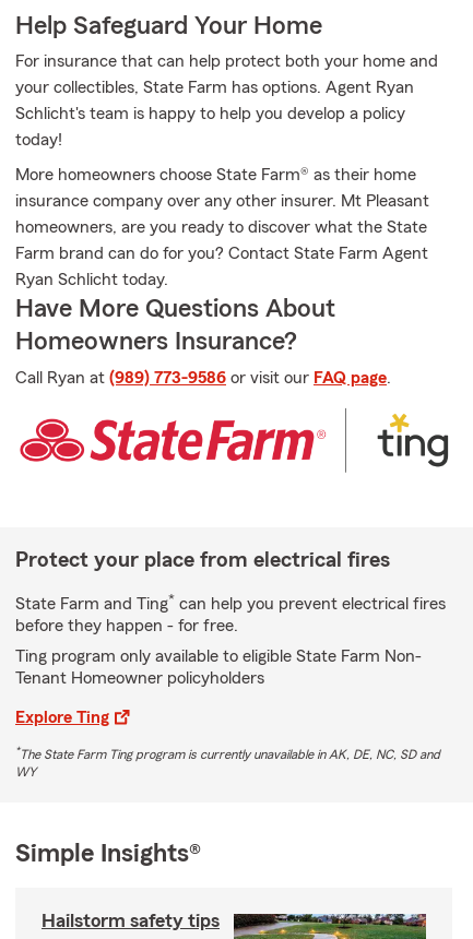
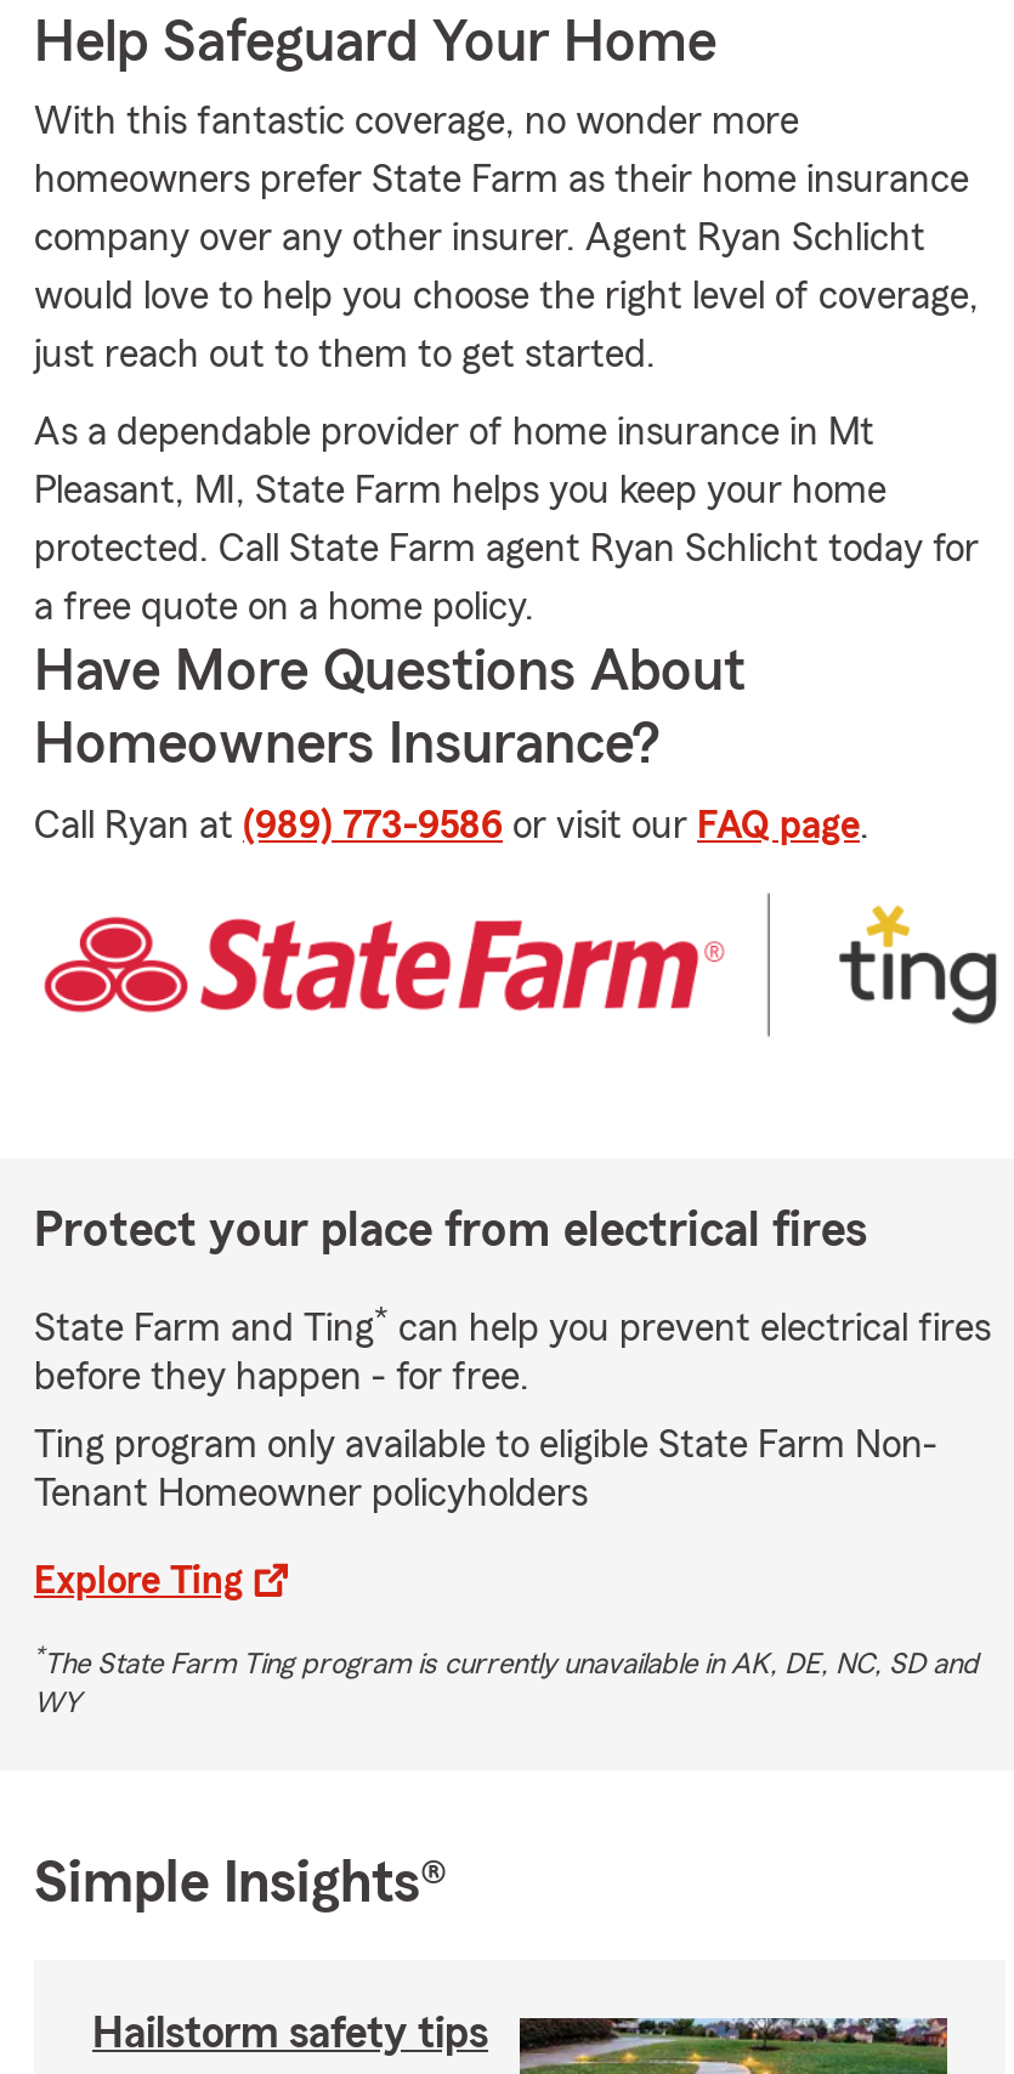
[15,52,438,70] For insurance that can help protect both your home and -> [34,102,799,141] With this fantastic coverage, no wonder more
[15,79,414,96] your collectibles, State Farm has options. Agent Ryan -> [34,160,969,199] homeowners prefer State Farm as their home insurance
[15,105,405,122] Schlicht's team is happy to help you develop a policy -> [34,219,925,257] company over any other insurer. Agent Ryan Schlicht
[15,131,62,148] today! -> [34,277,979,316] would love to help you choose the right level of coverage,
[15,166,416,183] More homeowners choose State Farm® as their home -> [34,335,656,374] just reach out to them to get started.
[15,192,429,210] insurance company over any other insurer. Mt Pleasant -> [34,413,874,452] As a dependable provider of home insurance in Mt
[15,218,427,236] homeowners, are you ready to discover what the State -> [34,471,886,510] Pleasant, MI, State Farm helps you keep your home
[15,245,428,262] Farm brand can do for you? Contact State Farm Agent -> [34,529,979,568] protected. Call State Farm agent Ryan Schlicht today for
[15,271,168,288] Ryan Schlicht today. -> [34,588,534,627] a free quote on a home policy.

